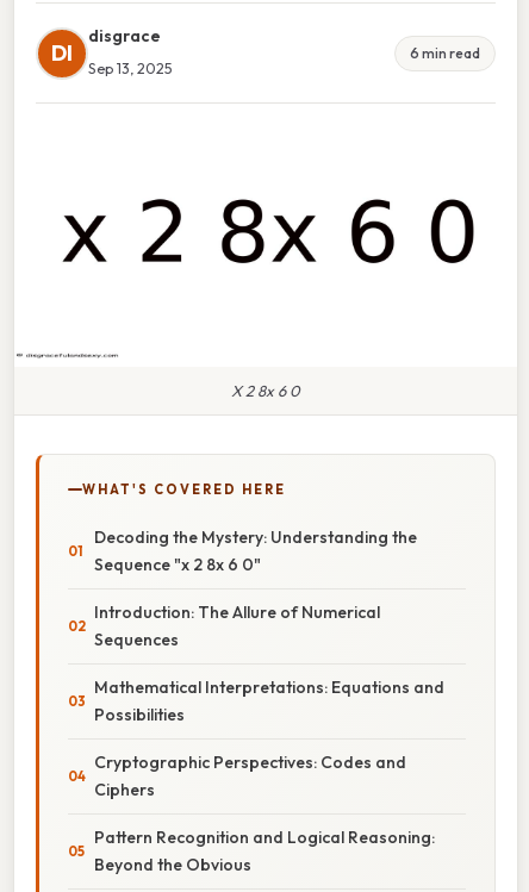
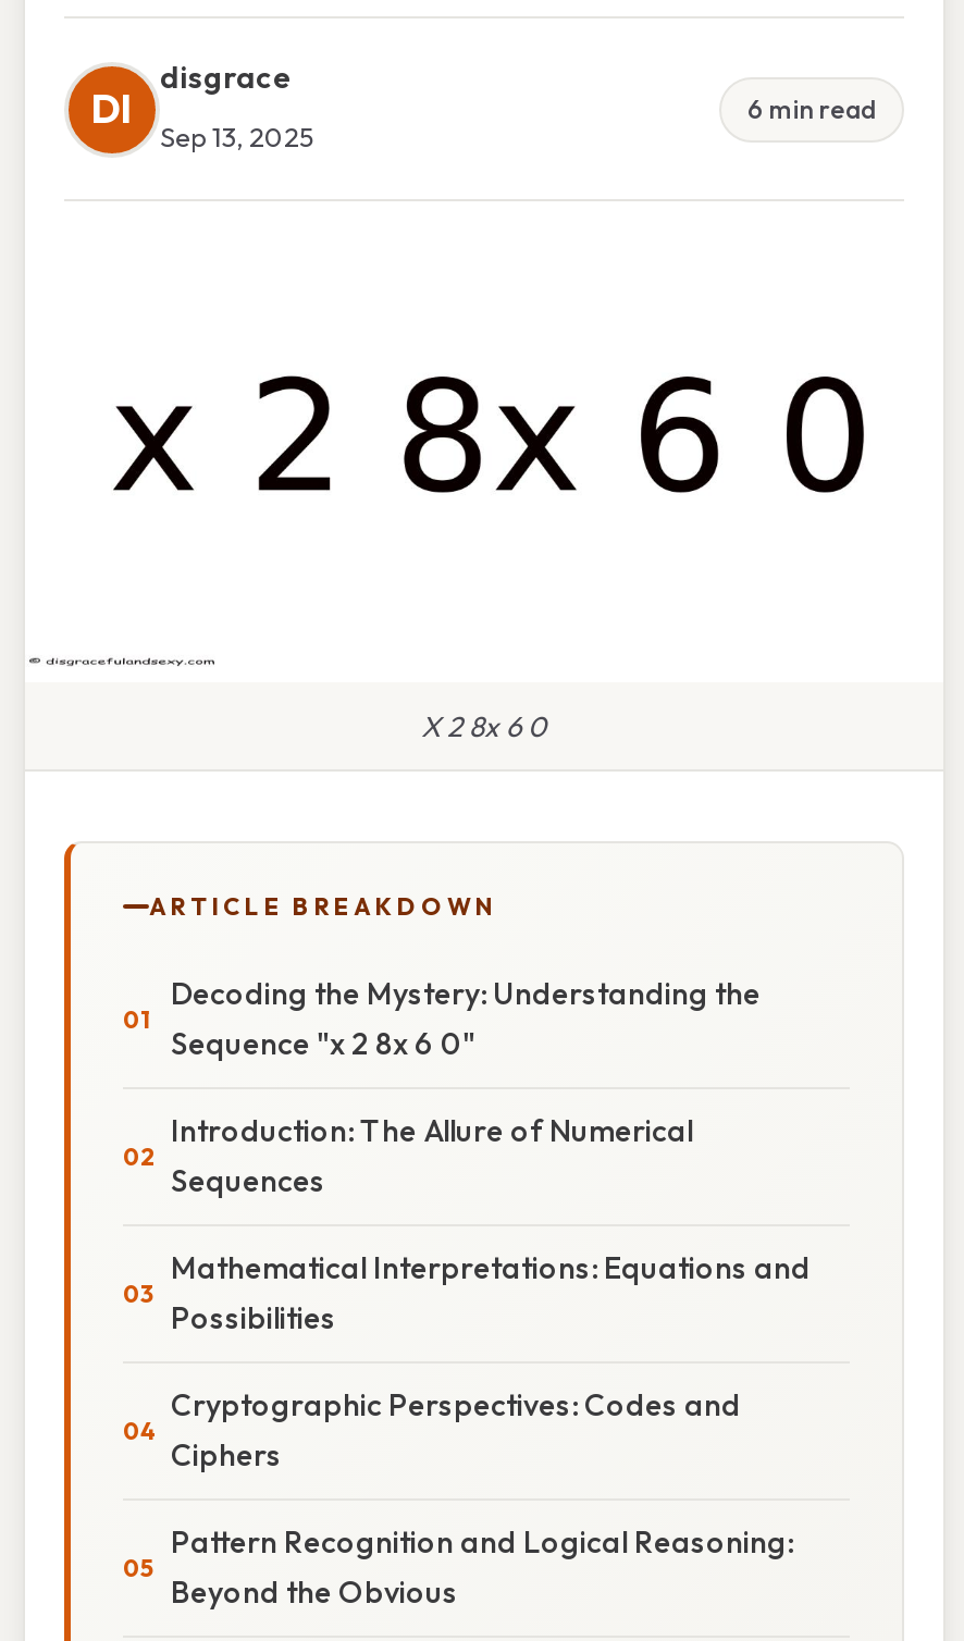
[82,481,286,498] WHAT'S COVERED HERE -> [149,891,497,921] ARTICLE BREAKDOWN

